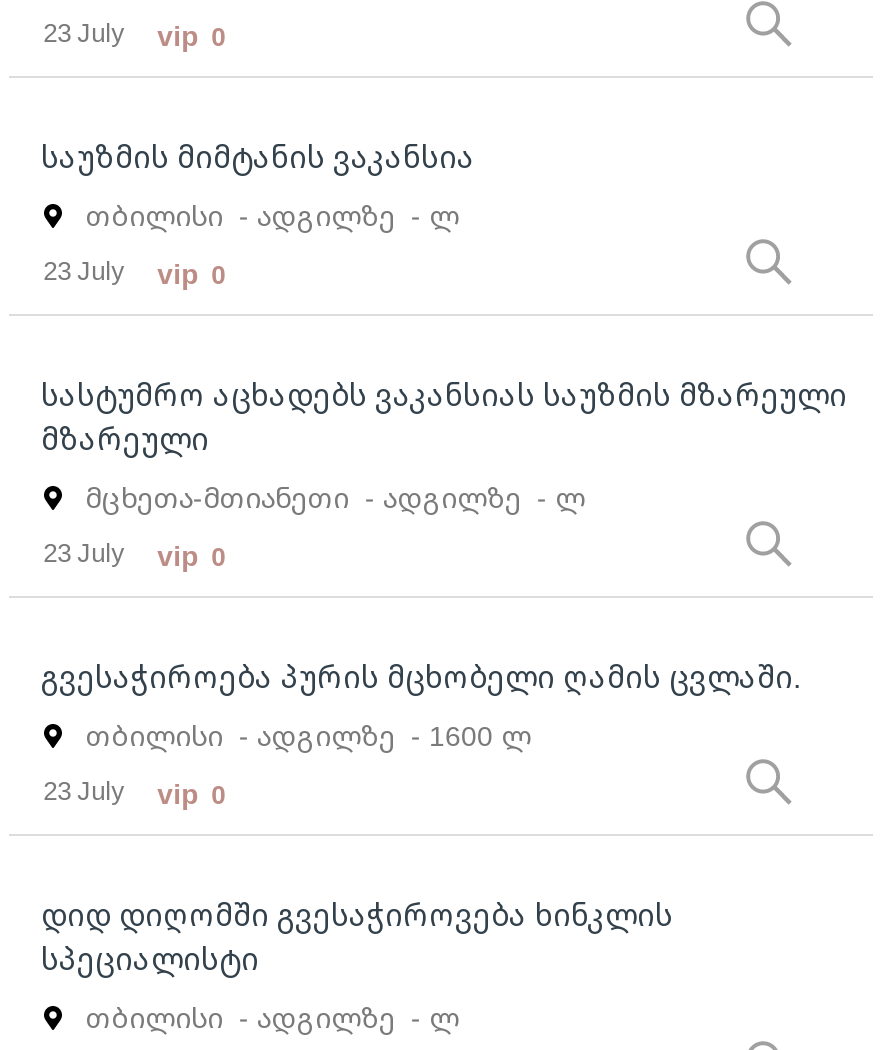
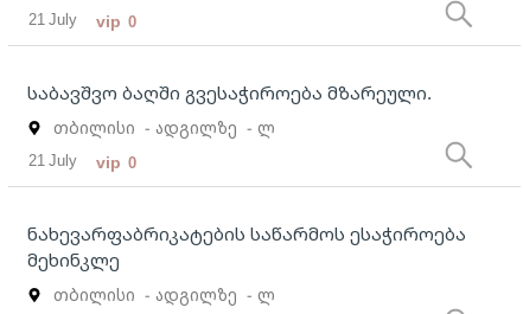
[43,14,225,54] 23 July vip 0 -> [29,9,137,32] 21 July vip 0
[41,136,475,176] საუზმის მიმტანის ვაკანსია -> [27,81,432,105] საბავშვო ბაღში გვესაჭიროება მზარეული.
[43,252,225,292] 23 July vip 0 -> [29,150,137,173] 21 July vip 0
[41,374,847,978] სასტუმრო აცხადებს ვაკანსიას საუზმის მზარეული | მზარეული | მცხეთა-მთიანეთი - ადგილზე - ლ | 23 July | vip 0 | გვესაჭიროება პურის მცხობელი ღამის ცვლაში. | თბილისი - ადგილზე - 1600 ლ | 23 July | vip 0 | დიდ დიღომში გვესაჭიროვება ხინკლის | სპეციალისტი -> [27,222,466,272] ნახევარფაბრიკატების საწარმოს ესაჭიროება | მეხინკლე

